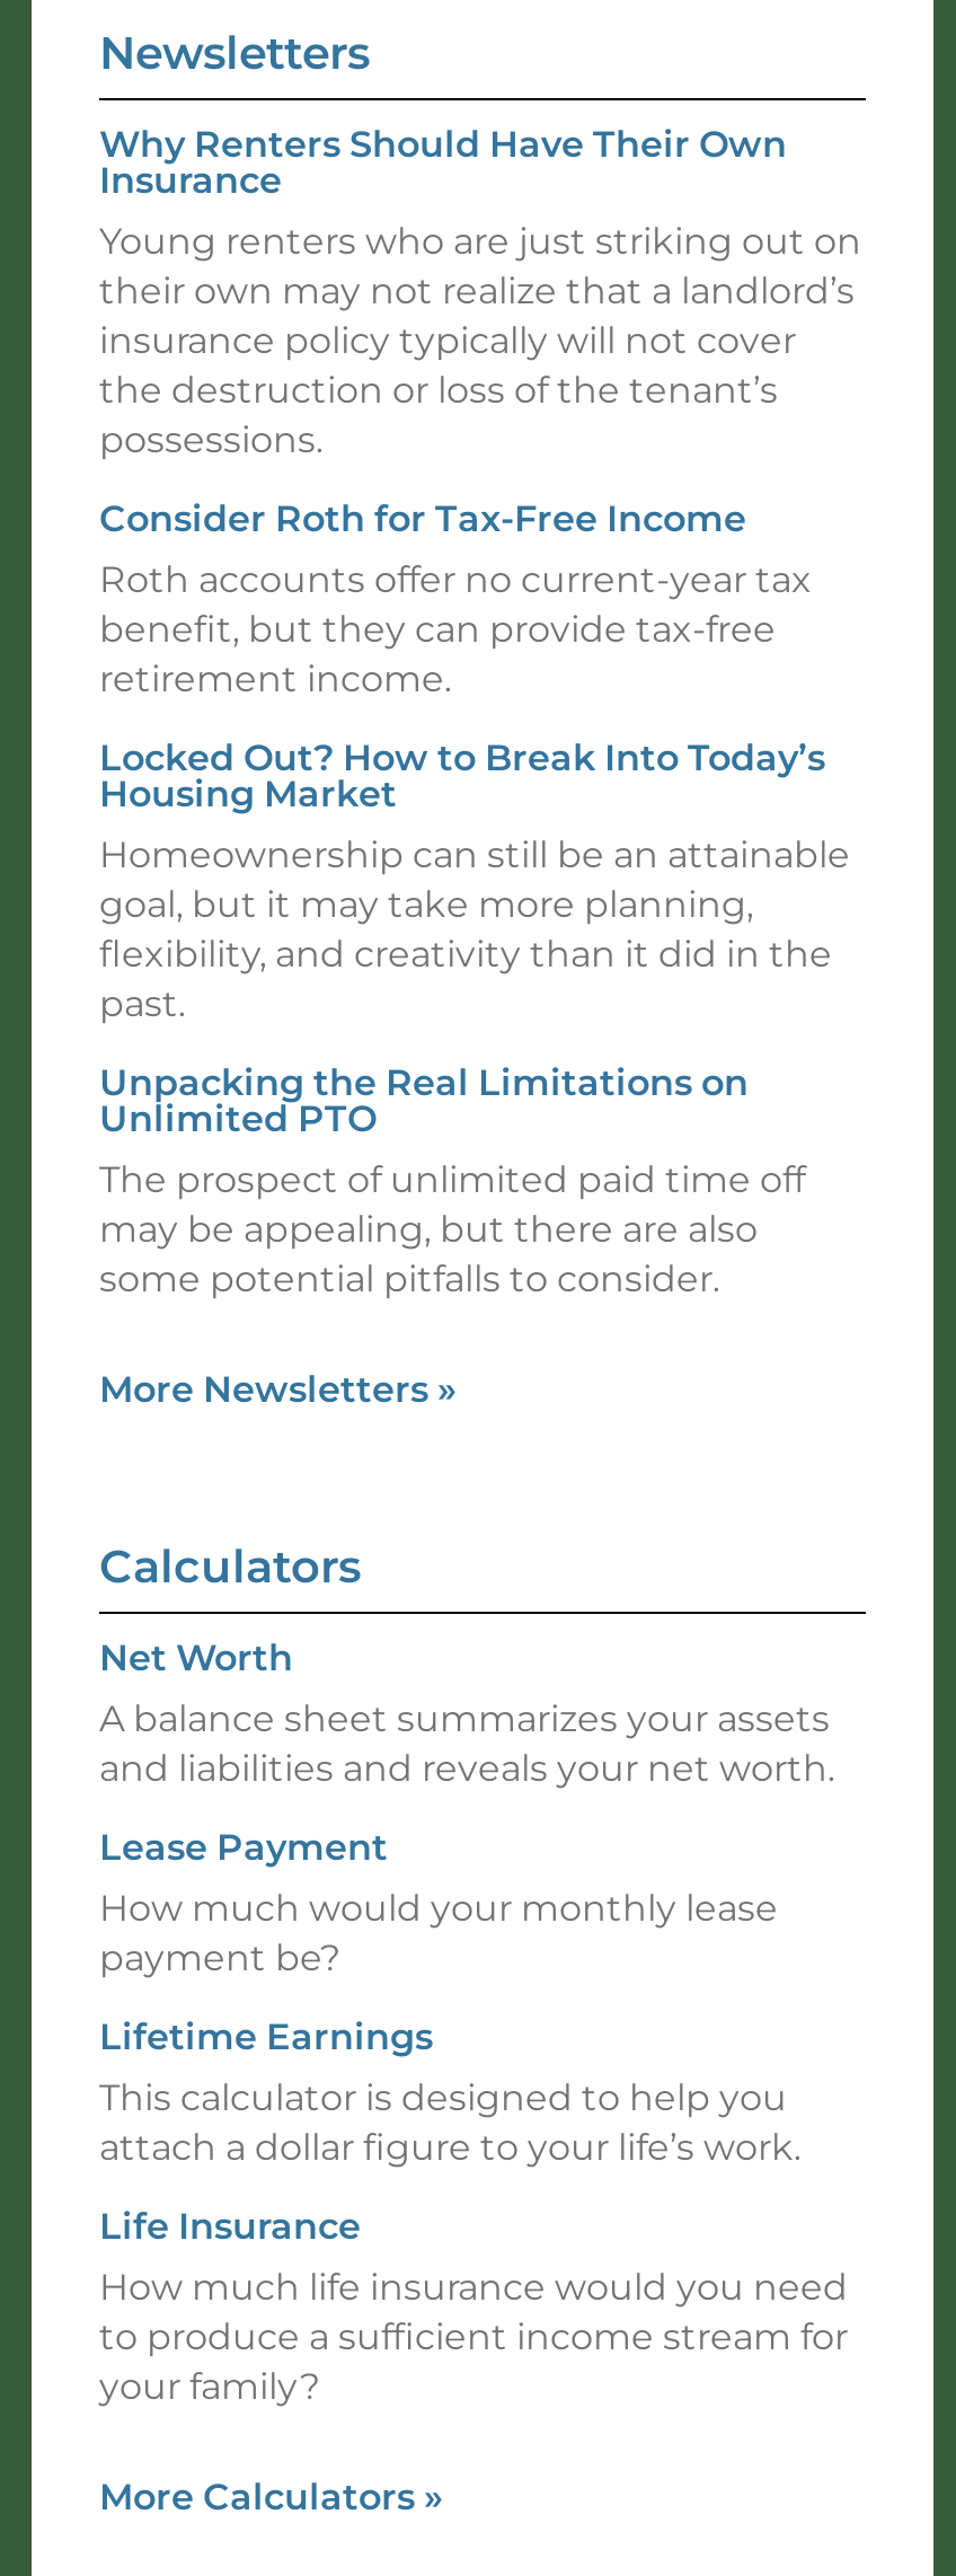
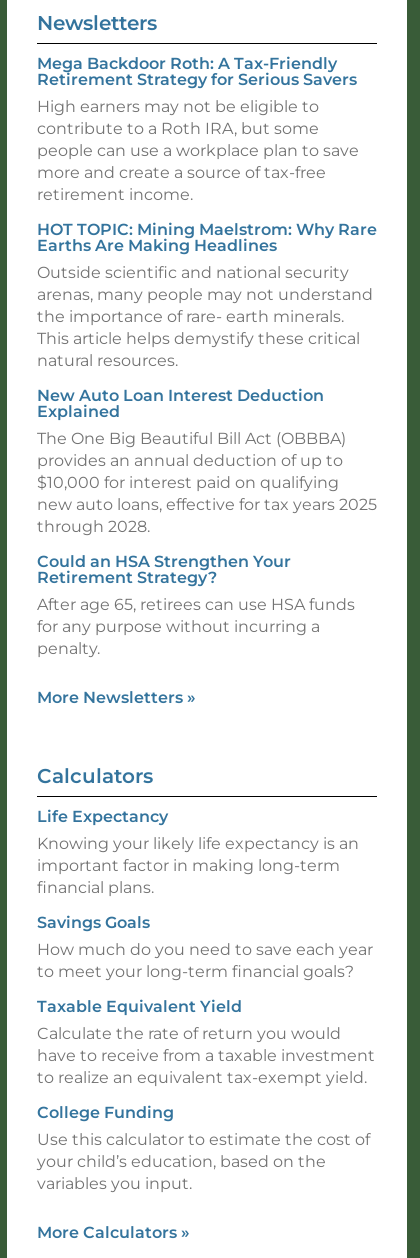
[99,122,861,650] Why Renters Should Have Their Own | Insurance | Young renters who are just striking out on | their own may not realize that a landlord’s | insurance policy typically will not cover | the destruction or loss of the tenant’s | possessions. | Consider Roth for Tax-Free Income | Roth accounts offer no current-year tax | benefit, but they can provide tax-free -> [37,54,359,182] Mega Backdoor Roth: A Tax-Friendly | Retirement Strategy for Serious Savers | High earners may not be eligible to | contribute to a Roth IRA, but some | people can use a workplace plan to save | more and create a source of tax-free
moved [99,657,451,699] -> [37,185,193,204]: retirement income.
[99,736,850,1300] Locked Out? How to Break Into Today’s | Housing Market | Homeownership can still be an attainable | goal, but it may take more planning, | flexibility, and creativity than it did in the | past. | Unpacking the Real Limitations on | Unlimited PTO | The prospect of unlimited paid time off | may be appealing, but there are also | some potential pitfalls to consider. -> [37,220,377,658] HOT TOPIC: Mining Maelstrom: Why Rare | Earths Are Making Headlines | Outside scientific and national security | arenas, many people may not understand | the importance of rare- earth minerals. | This article helps demystify these critical | natural resources. | New Auto Loan Interest Deduction | Explained | The One Big Beautiful Bill Act (OBBBA) | provides an annual deduction of up to | $10,000 for interest paid on qualifying | new auto loans, effective for tax years 2025 | through 2028. | Could an HSA Strengthen Your | Retirement Strategy? | After age 65, retirees can use HSA funds | for any purpose without incurring a | penalty.
[99,1636,834,1789] Net Worth | A balance sheet summarizes your assets | and liabilities and reveals your net worth. -> [37,807,359,897] Life Expectancy | Knowing your likely life expectancy is an | important factor in making long-term | financial plans.
[99,1825,778,1978] Lease Payment | How much would your monthly lease | payment be? -> [37,913,373,981] Savings Goals | How much do you need to save each year | to meet your long-term financial goals?
[99,2015,800,2168] Lifetime Earnings | This calculator is designed to help you | attach a dollar figure to your life’s work. -> [37,997,375,1087] Taxable Equivalent Yield | Calculate the rate of return you would | have to receive from a taxable investment | to realize an equivalent tax-exempt yield.
[99,2204,848,2407] Life Insurance | How much life insurance would you need | to produce a sufficient income stream for | your family? -> [37,1103,370,1193] College Funding | Use this calculator to estimate the cost of | your child’s education, based on the | variables you input.

